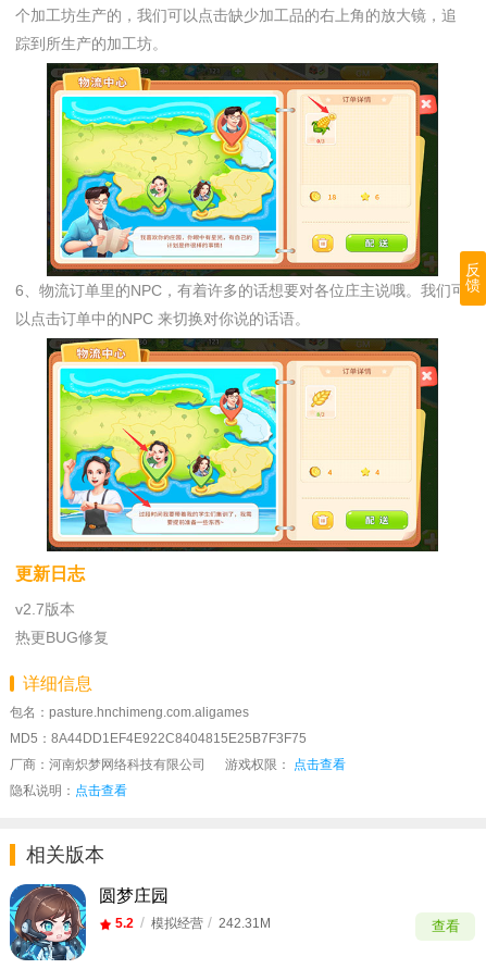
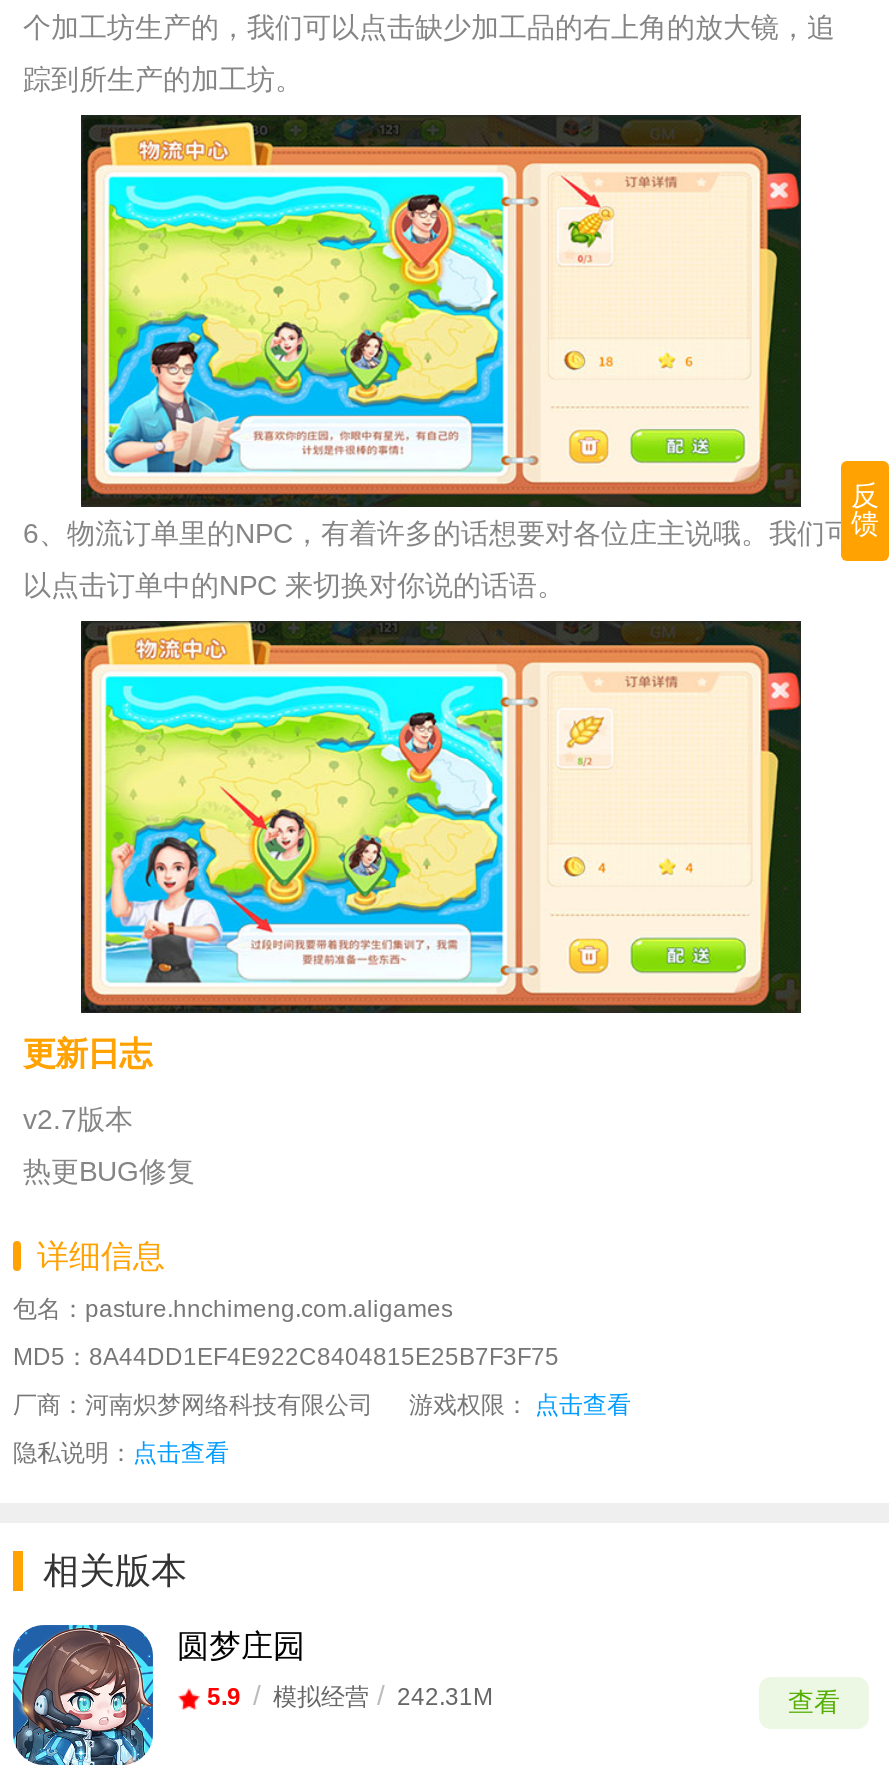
[115,914,271,931] 5.2 / 模拟经营 / 242.31M -> [207,1679,493,1711] 5.9 / 模拟经营 / 242.31M

